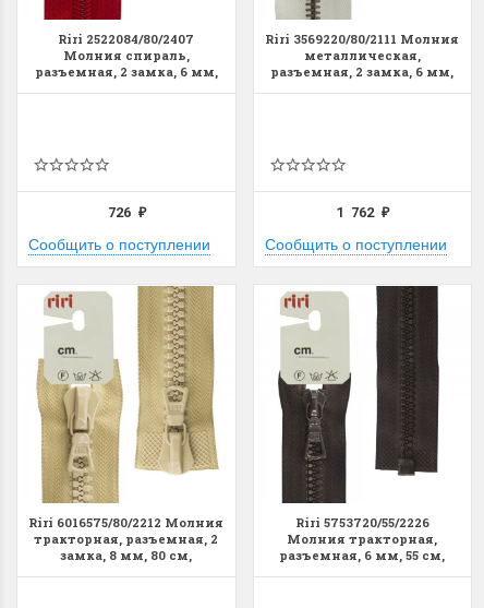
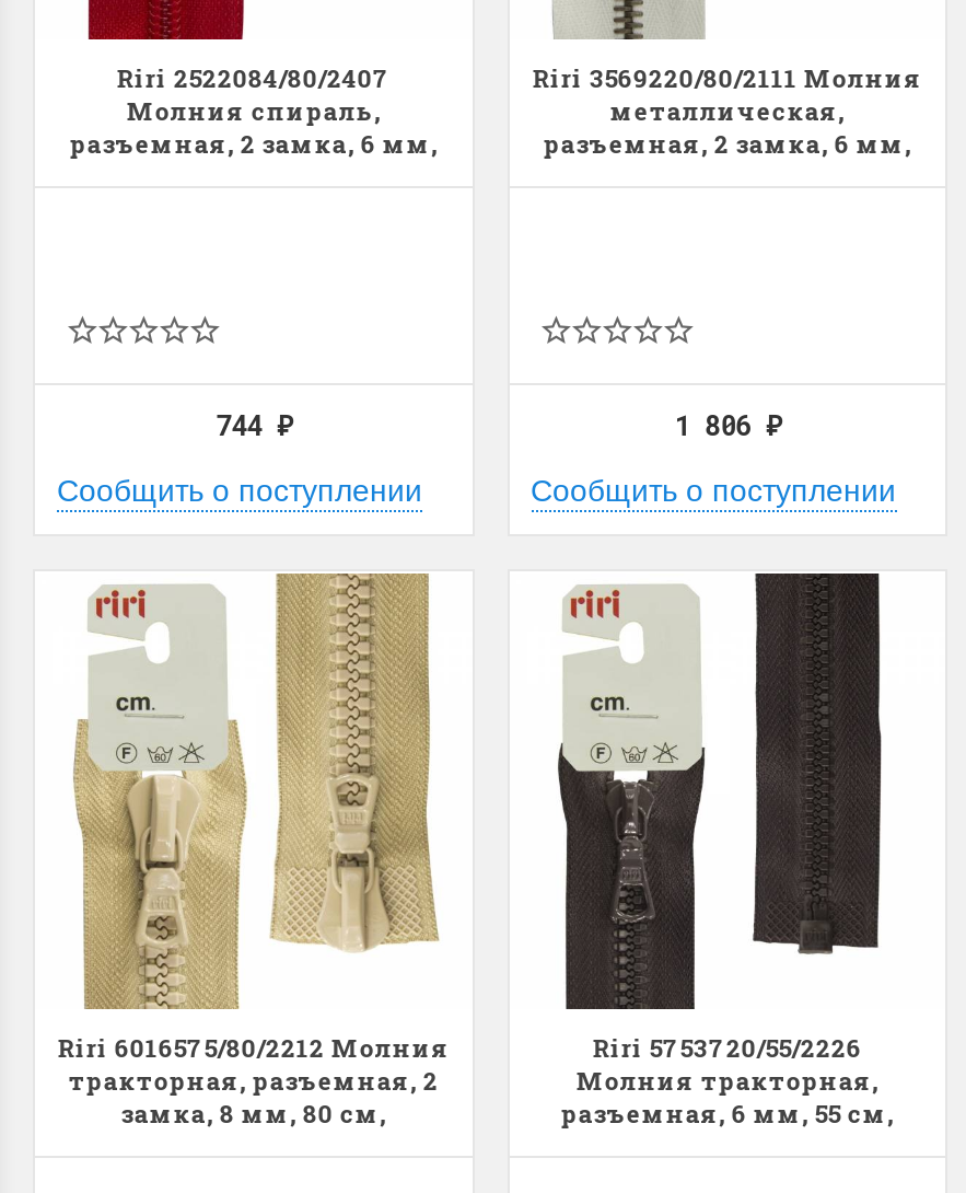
[108,203,145,221] 726 ₽ -> [216,408,291,443] 744 ₽
[336,203,388,221] 1 762 ₽ -> [674,408,779,443] 1 806 ₽

